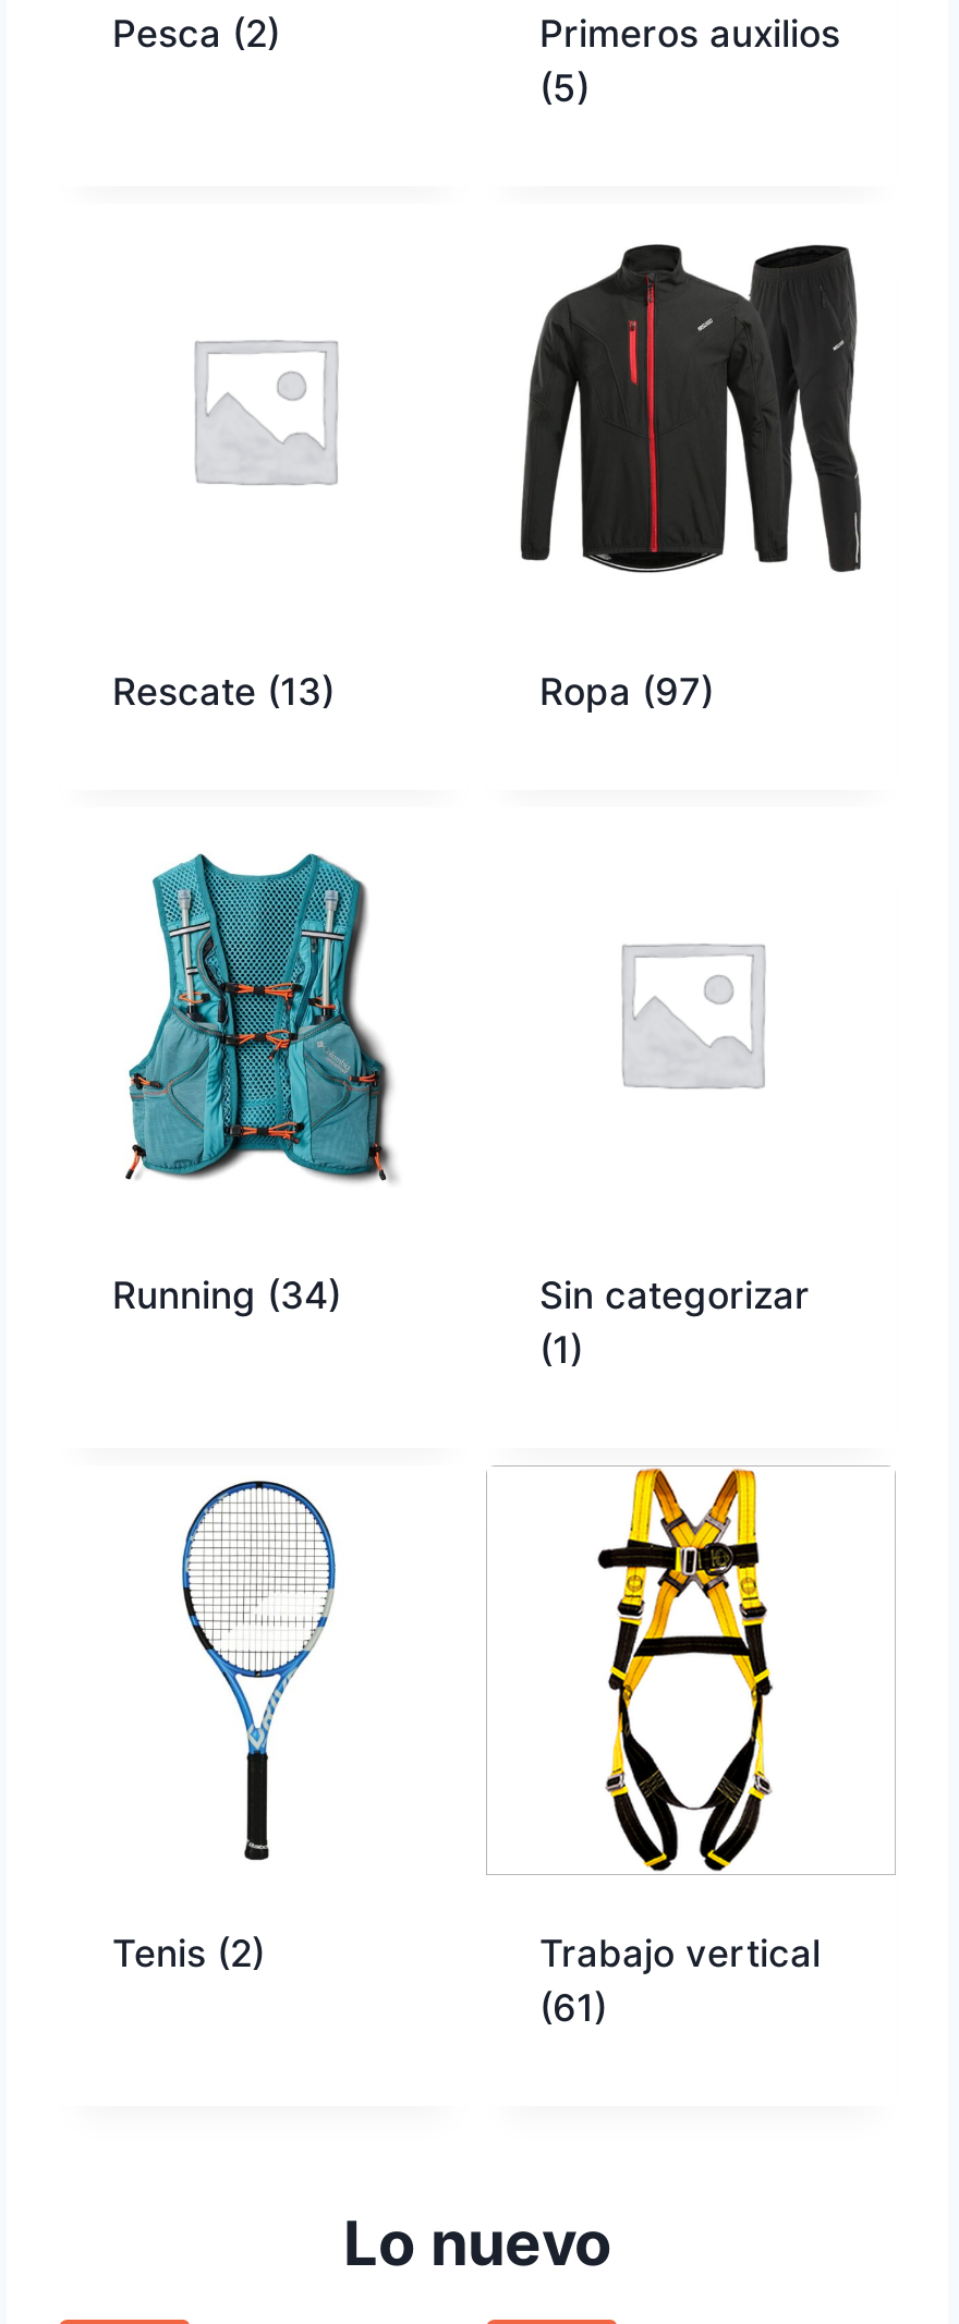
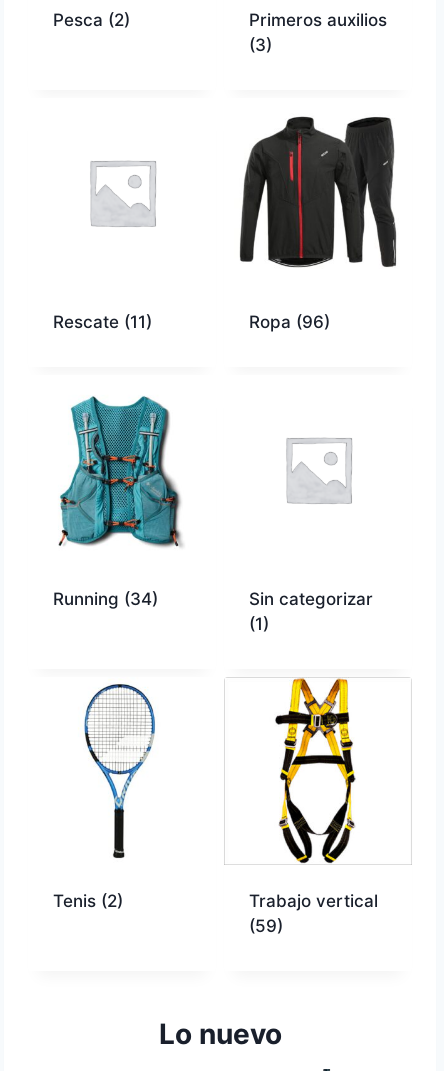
[539,66,590,110] (5) -> [248,35,271,55] (3)
[112,670,335,713] Rescate (13) -> [52,312,151,332] Rescate (11)
[539,670,714,713] Ropa (97) -> [248,312,329,332] Ropa (96)
[539,1986,607,2029] (61) -> [248,916,282,936] (59)

